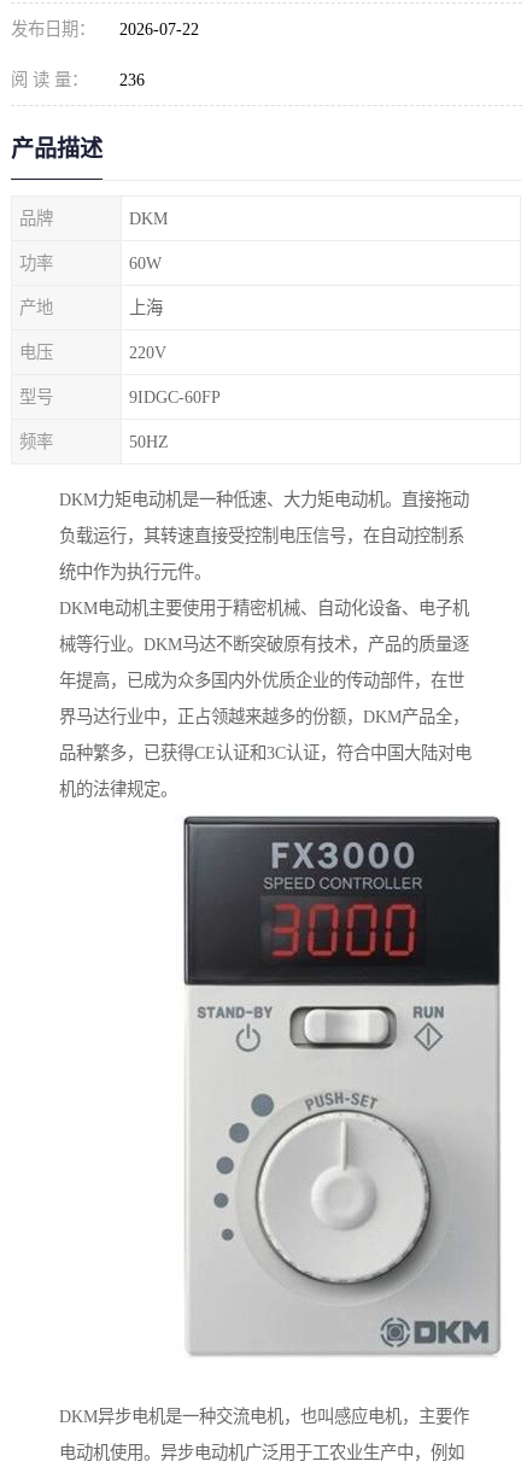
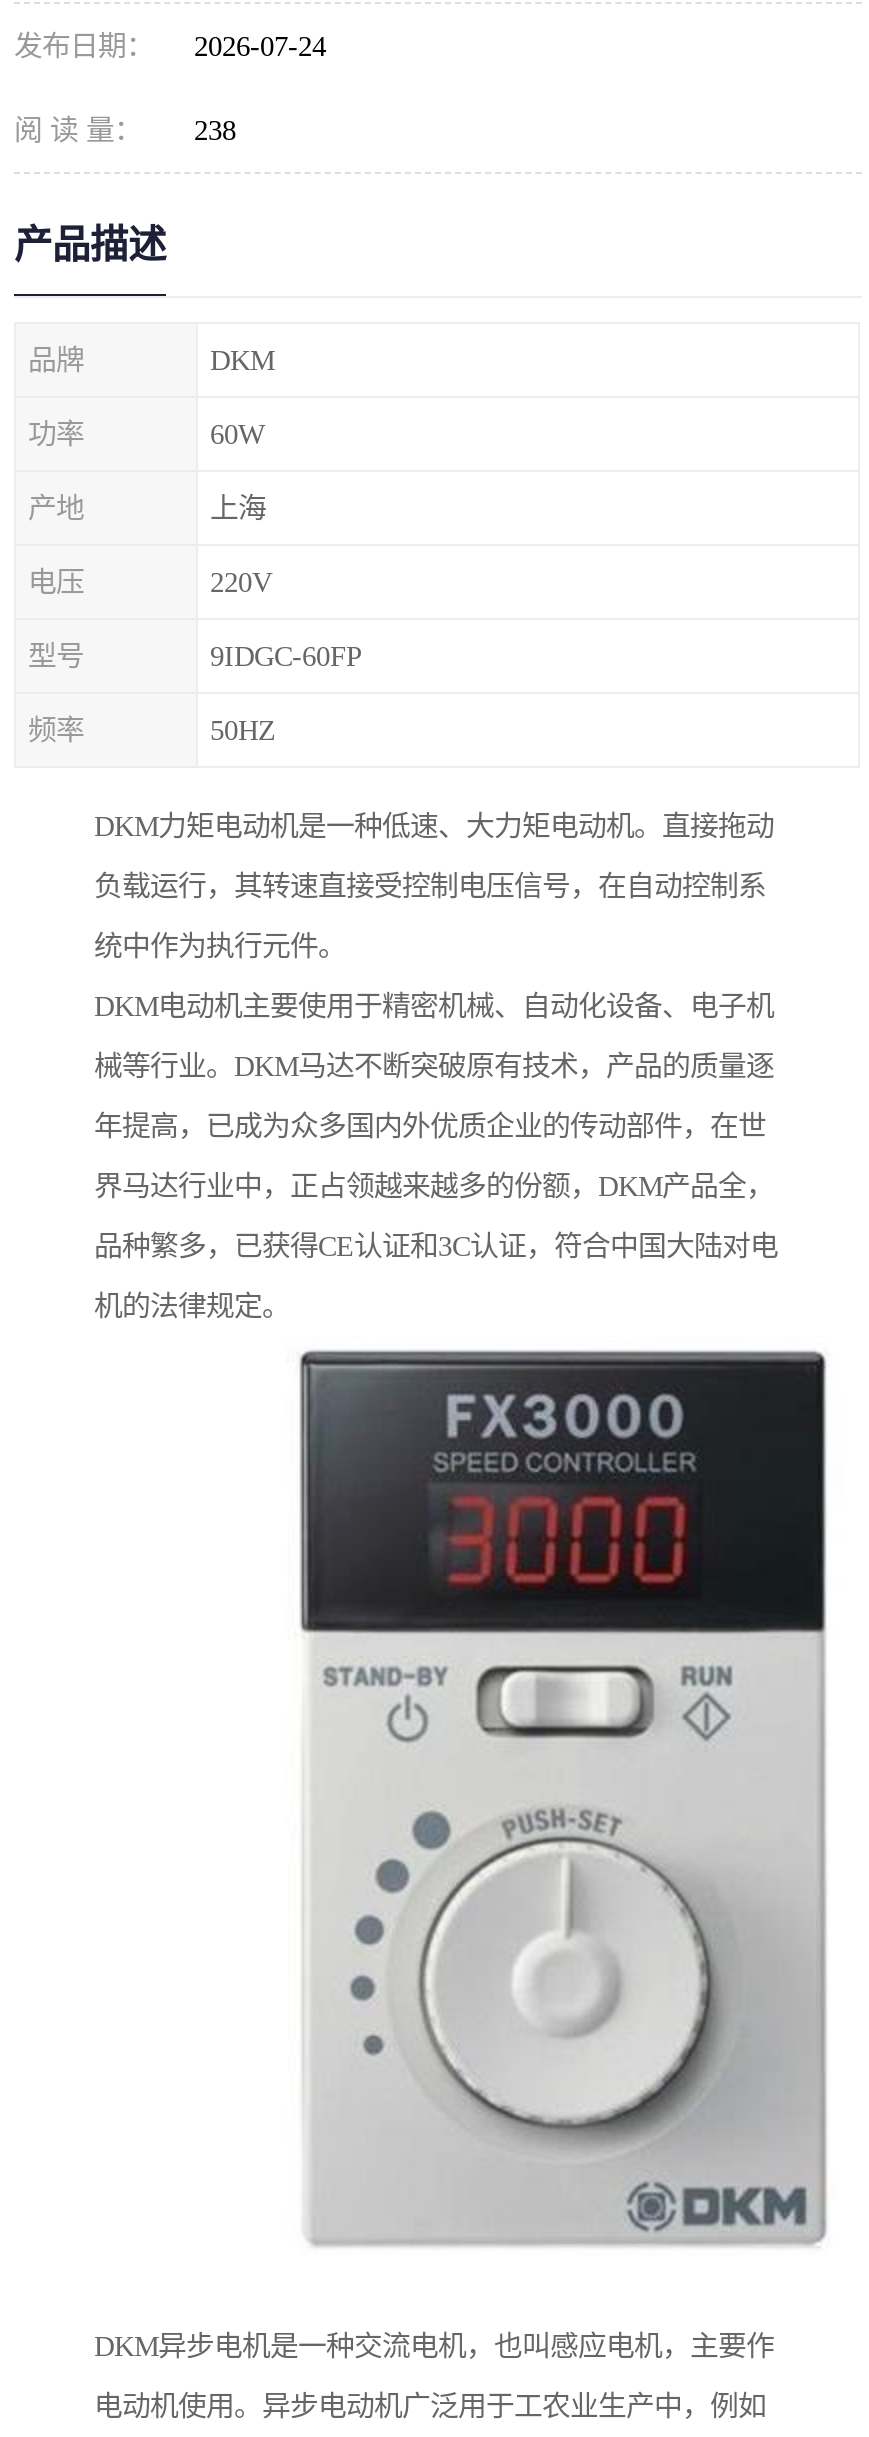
[11,19,199,39] 发布日期： 2026-07-22 -> [14,30,326,62] 发布日期： 2026-07-24
[11,70,145,89] 阅 读 量： 236 -> [14,114,236,146] 阅 读 量： 238

